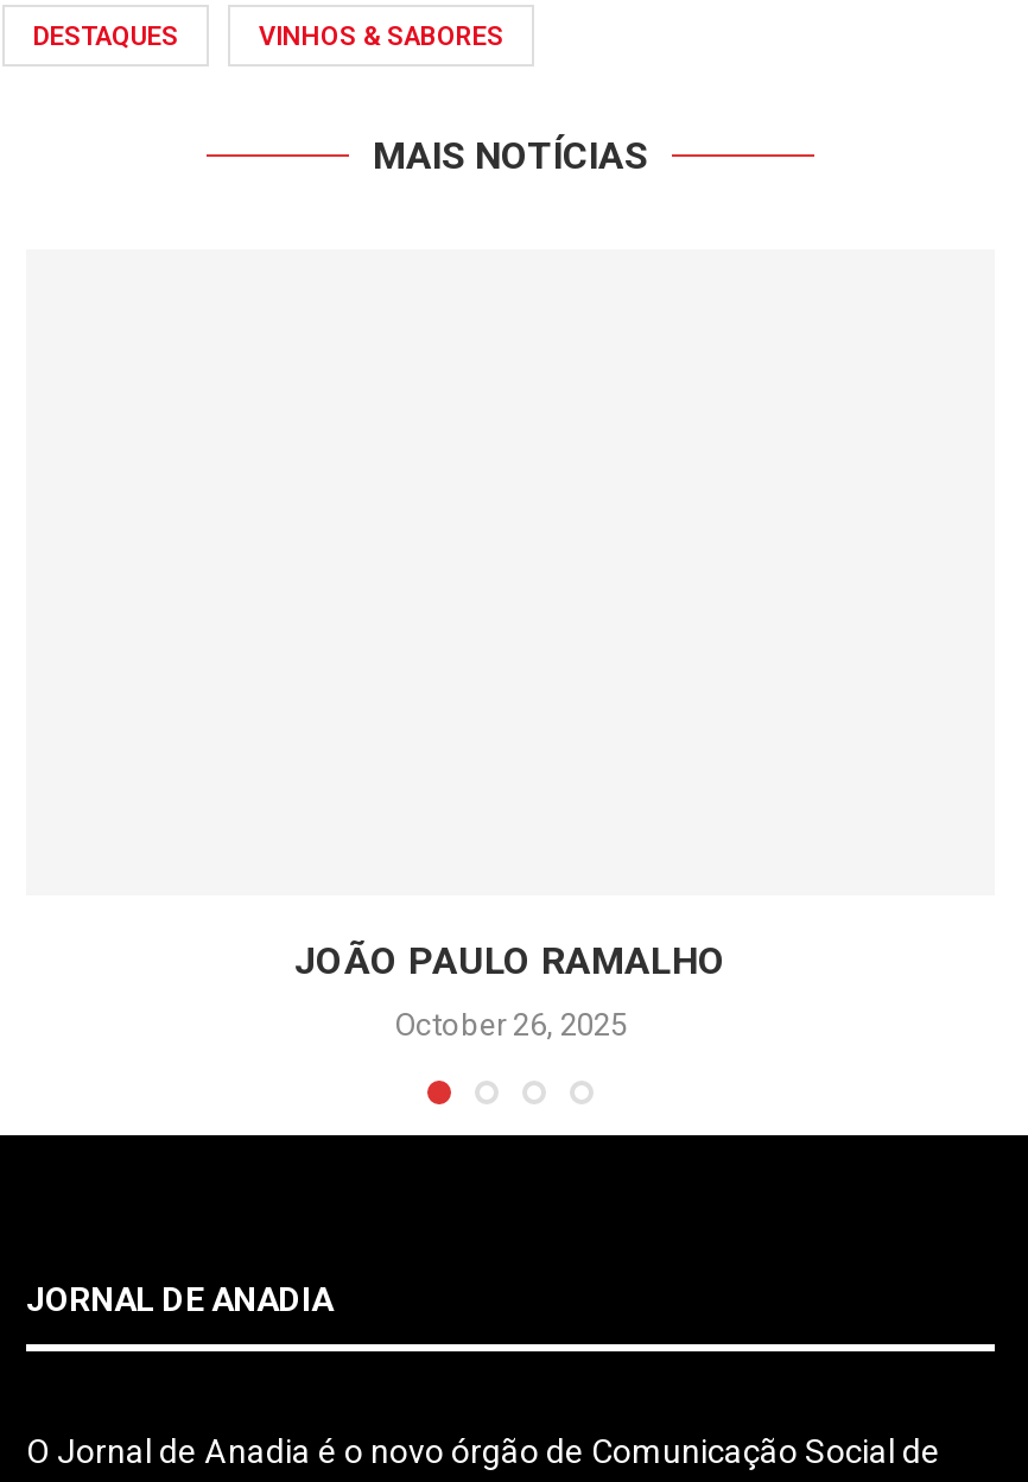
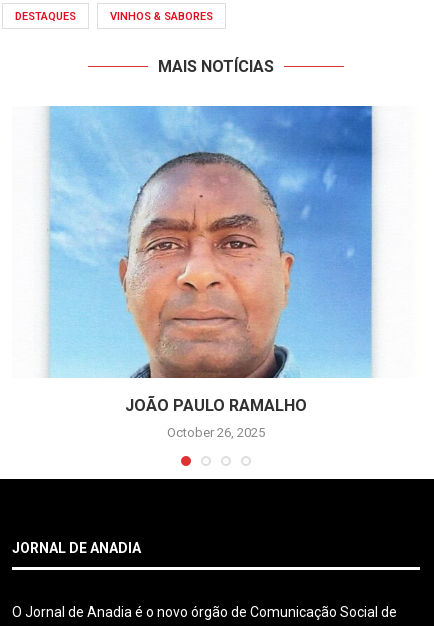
none -> [47,105,375,379] [image]

